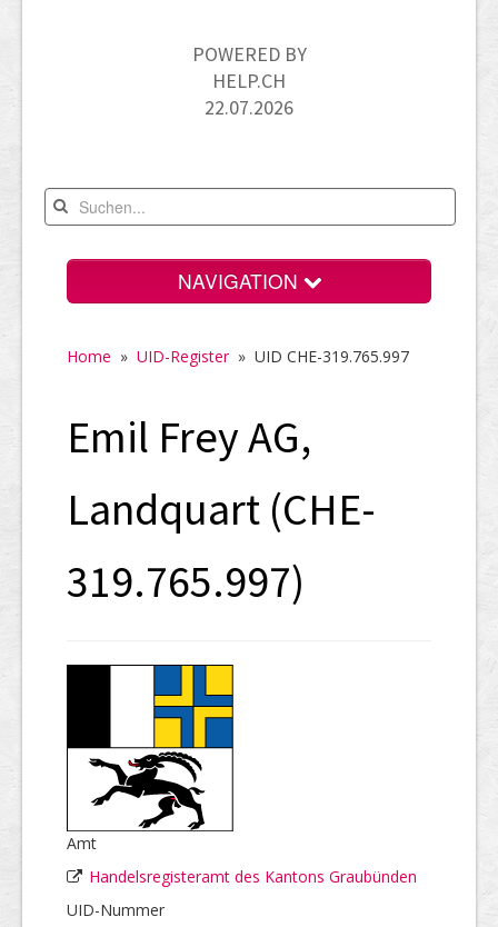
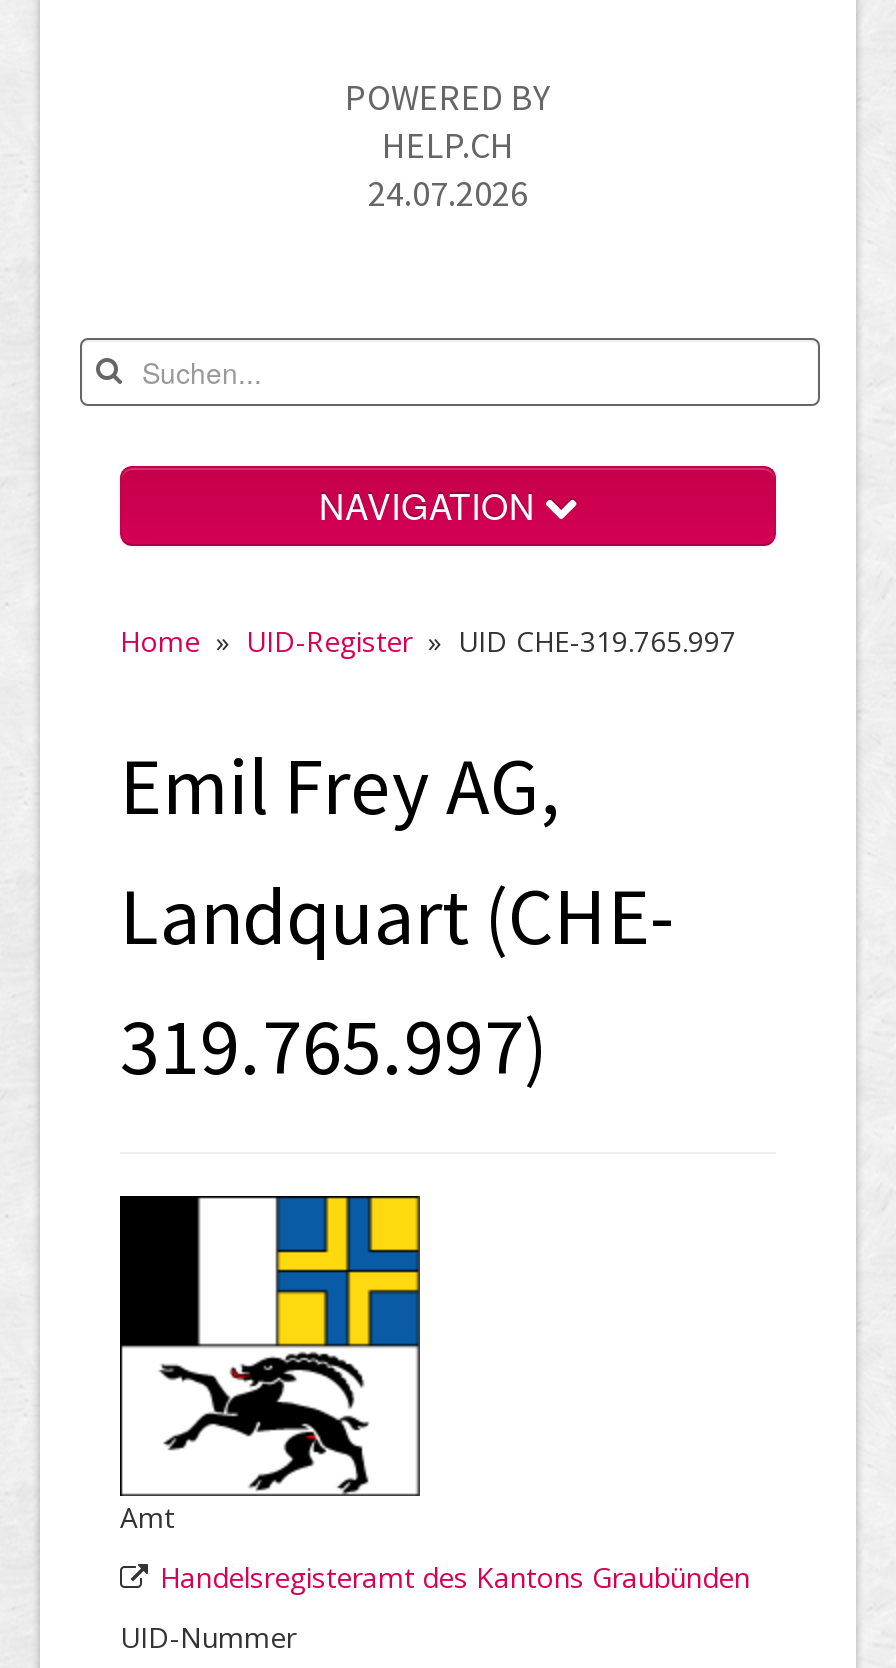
[205,94,293,120] 22.07.2026 -> [368,170,528,216] 24.07.2026

